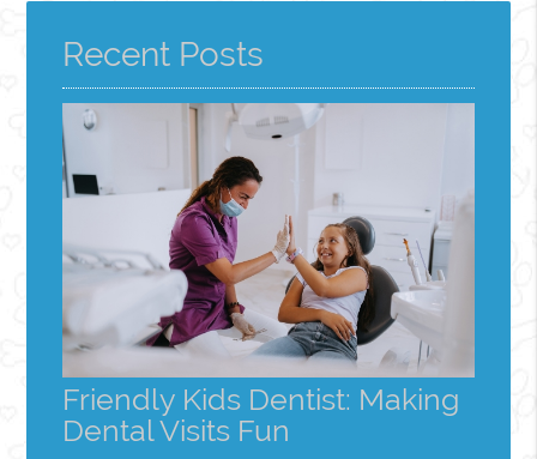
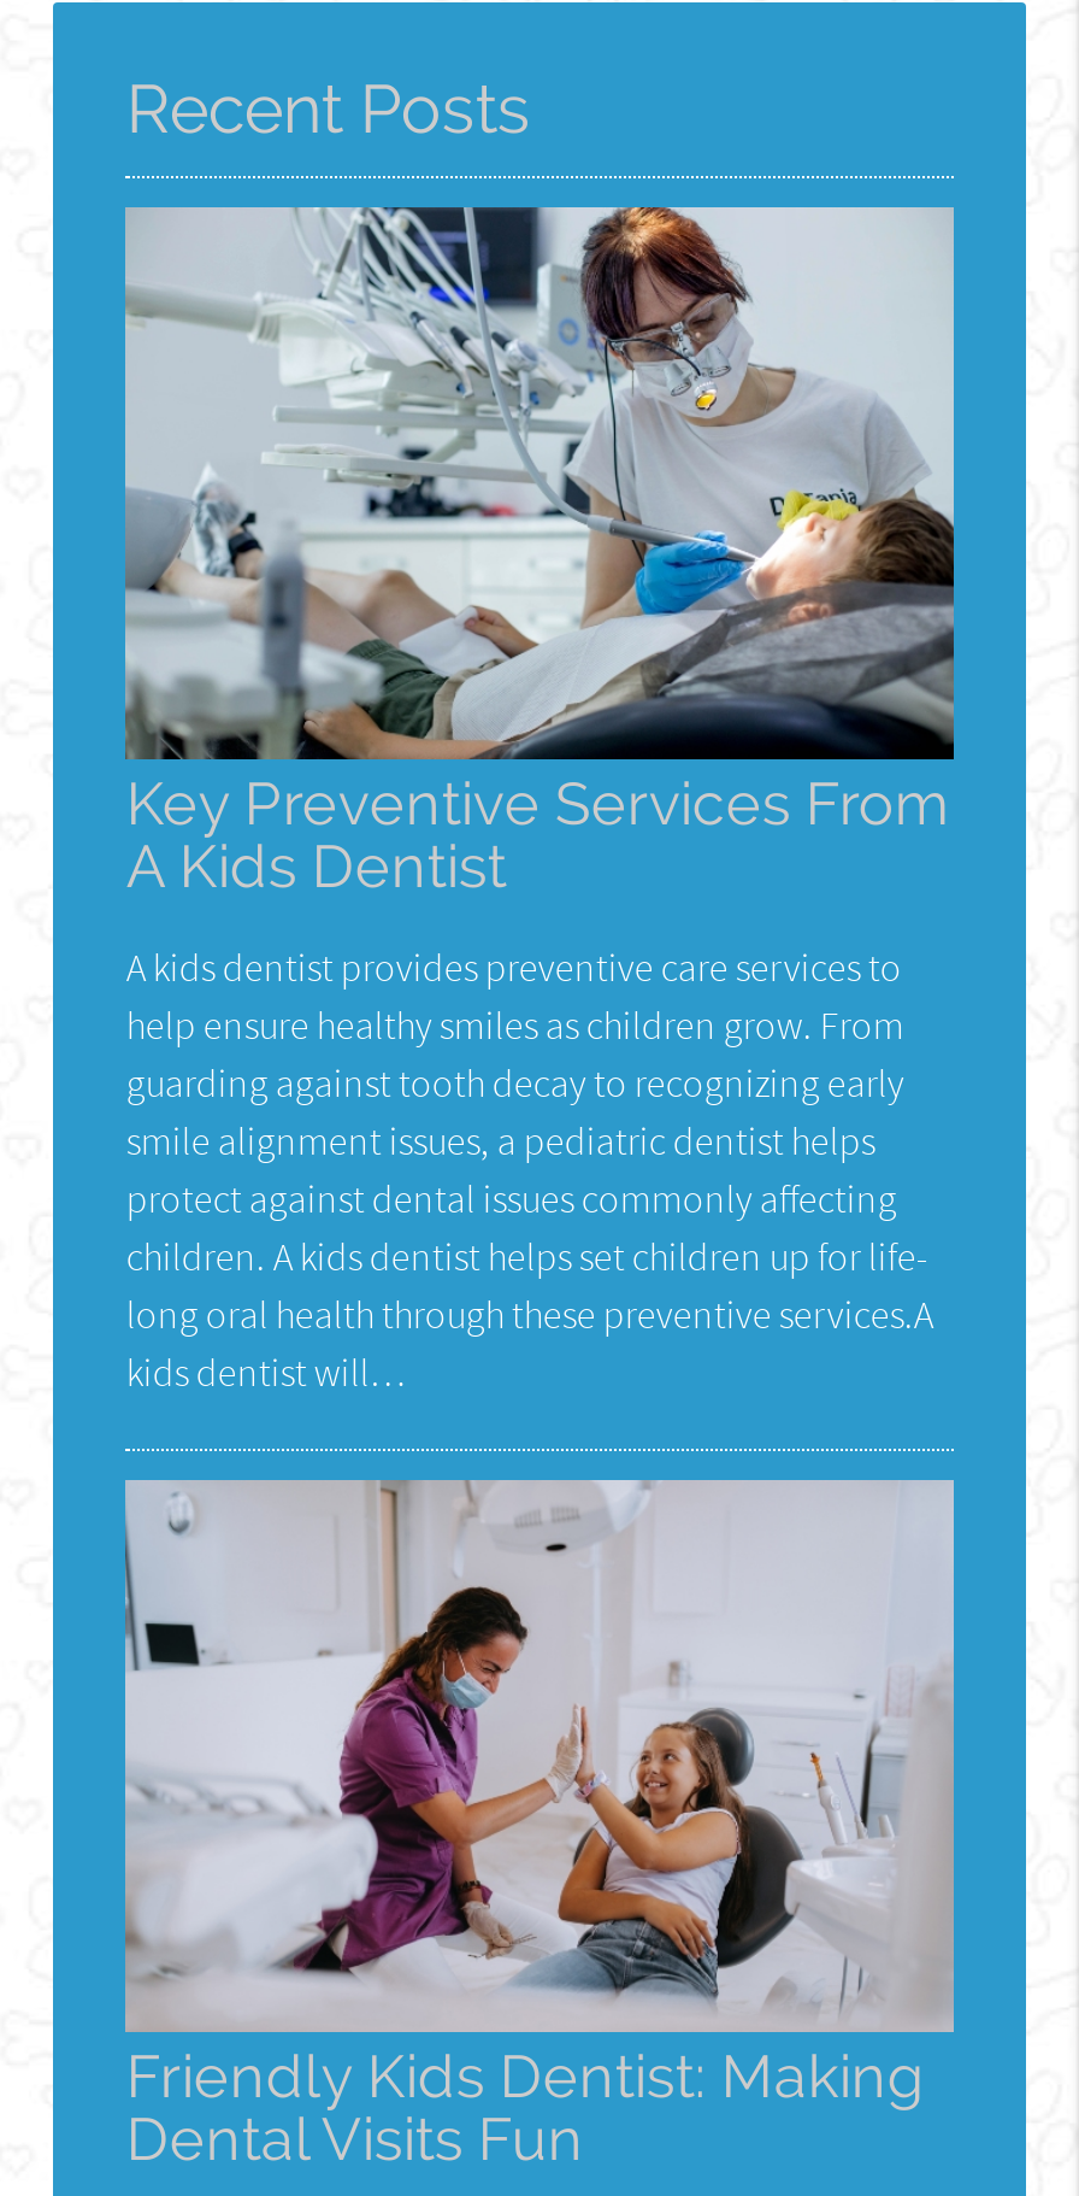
none -> [125,205,956,1395] [image] | Key Preventive Services From | A Kids Dentist | A kids dentist provides preventive care services to | help ensure healthy smiles as children grow. From | guarding against tooth decay to recognizing early | smile alignment issues, a pediatric dentist helps | protect against dental issues commonly affecting | children. A kids dentist helps set children up for life- | long oral health through these preventive services.A | kids dentist will…

